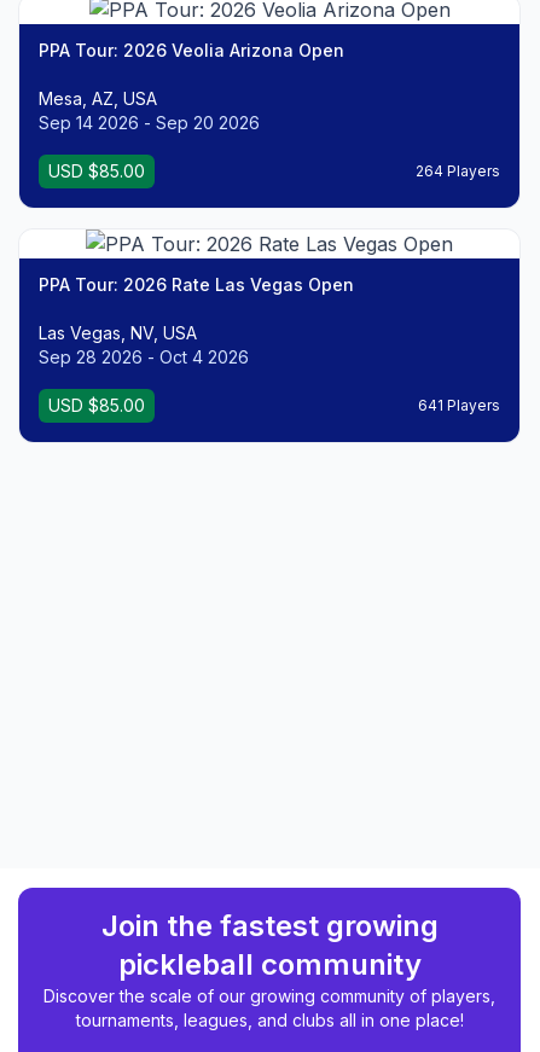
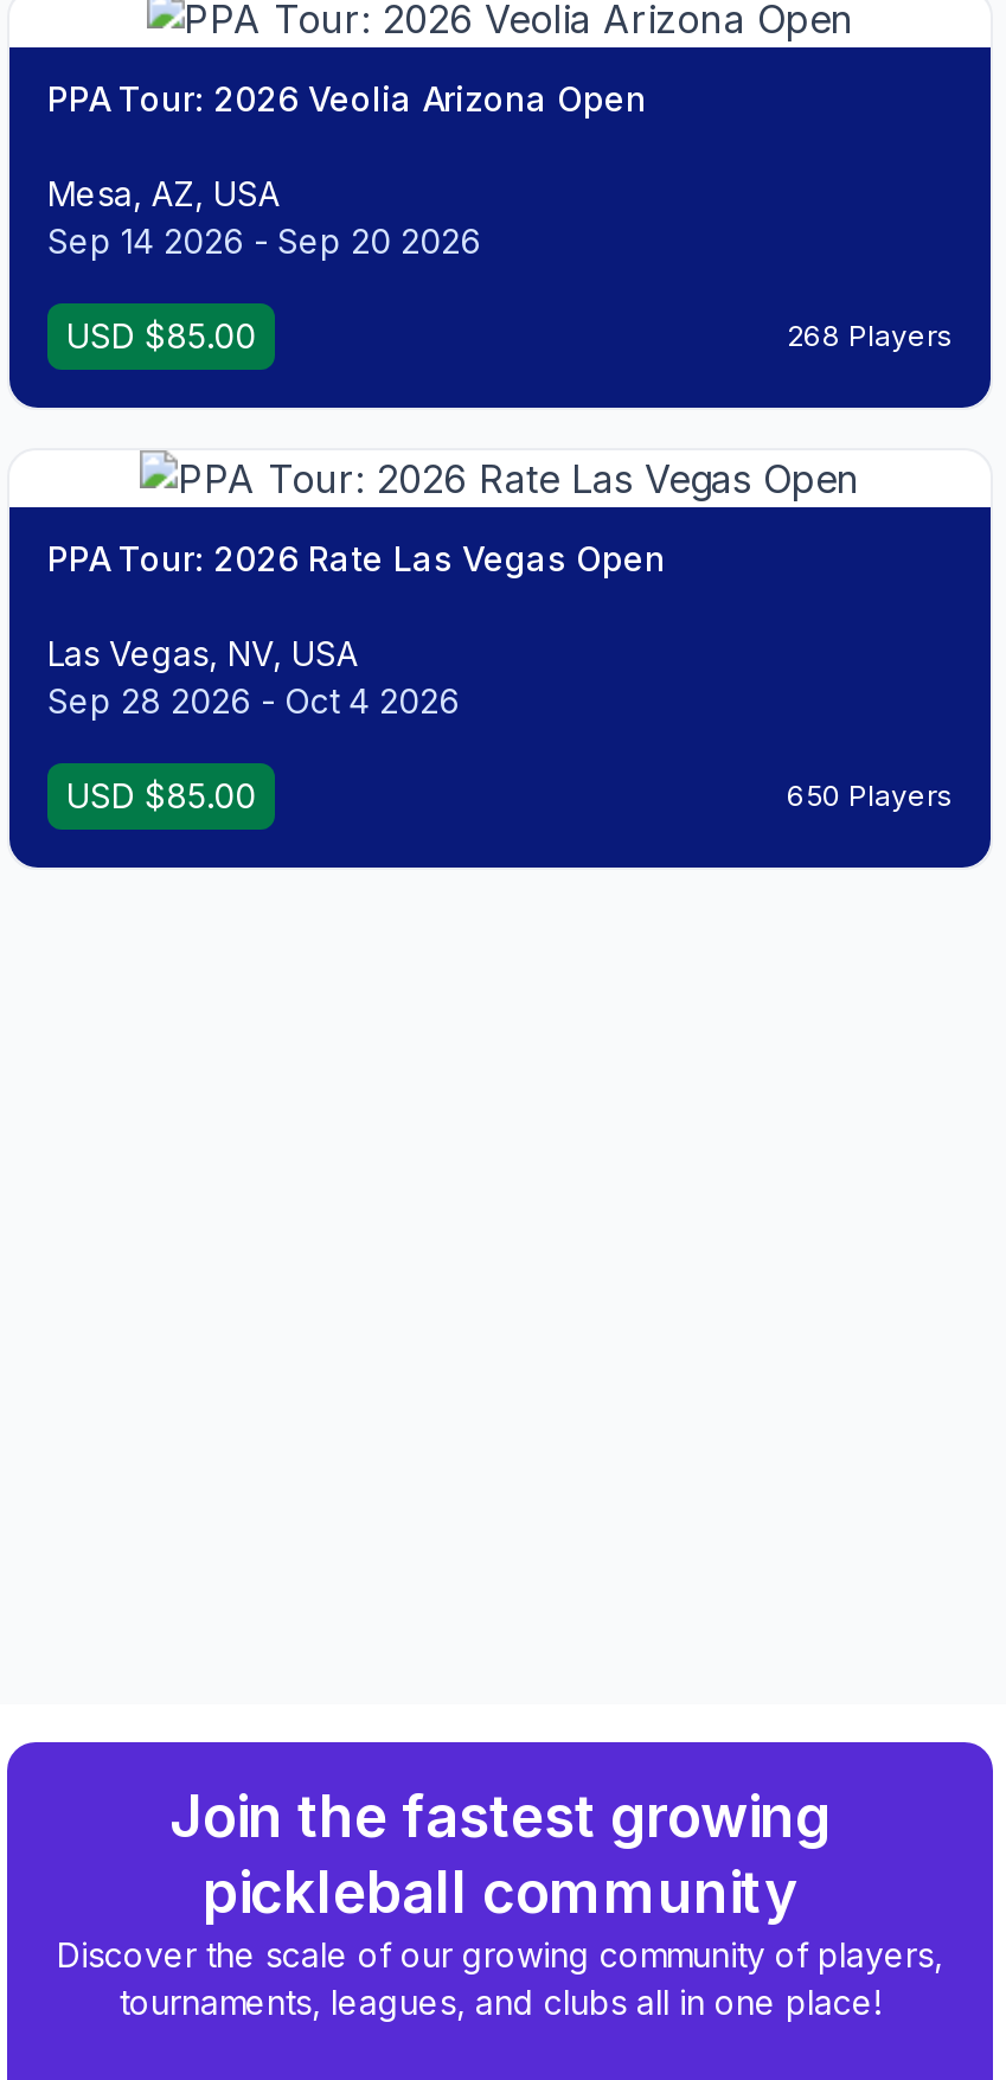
[416,162,500,180] 264 Players -> [787,317,953,353] 268 Players
[418,396,500,414] 641 Players -> [787,777,953,813] 650 Players

